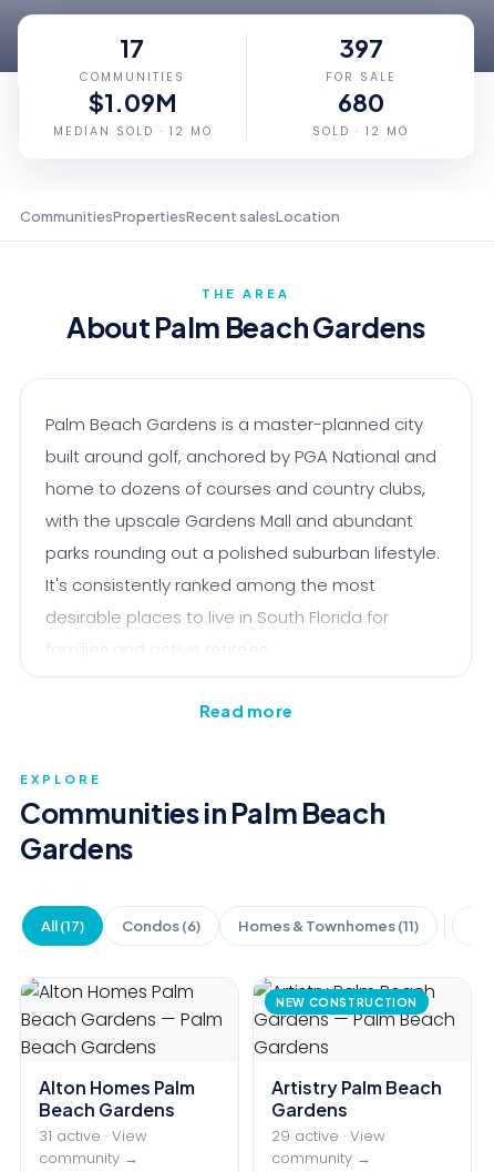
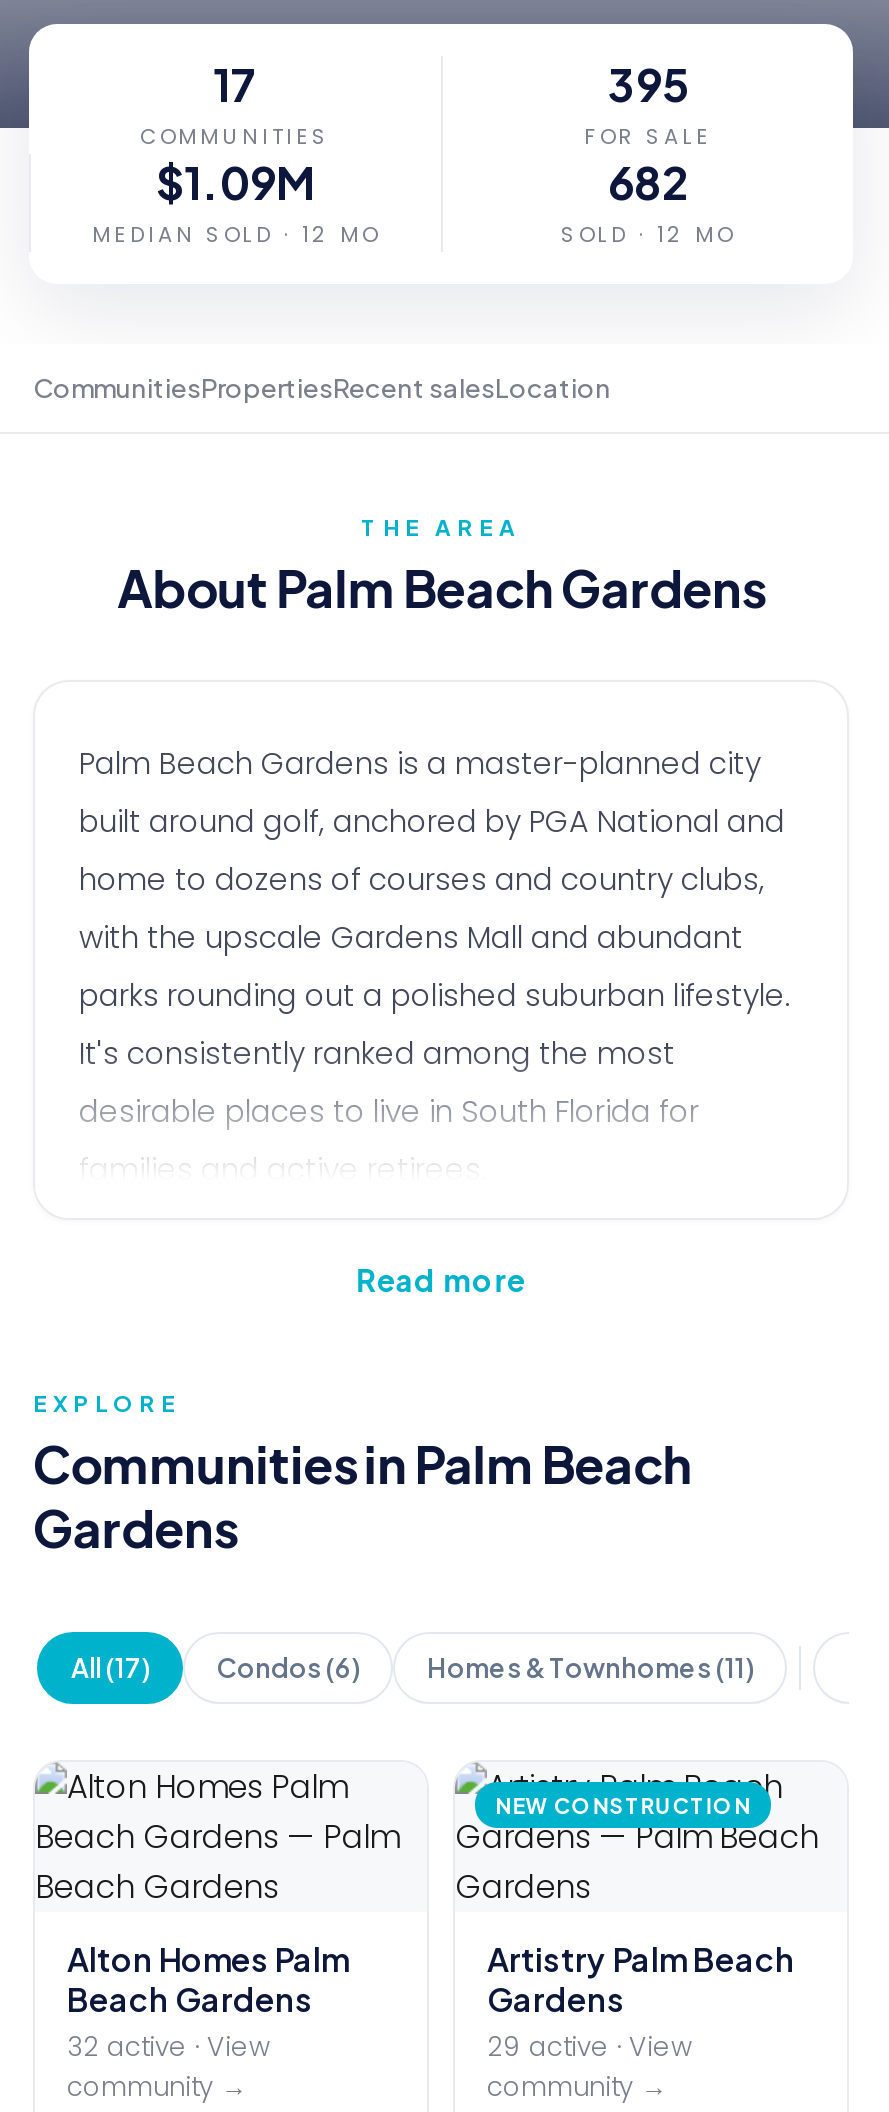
[338,32,383,63] 397 -> [608,55,688,111] 395
[337,86,384,117] 680 -> [608,153,688,209] 682
[39,1125,147,1146] 31 active · View -> [67,2027,271,2065] 32 active · View

